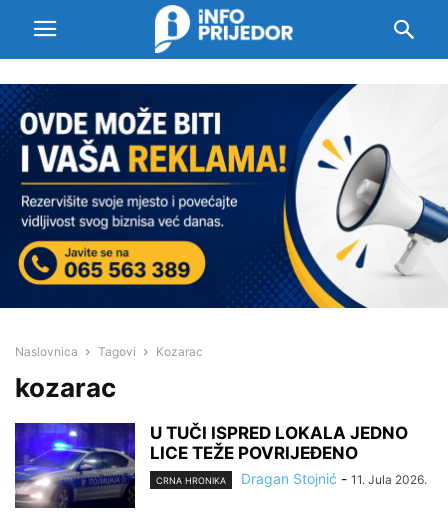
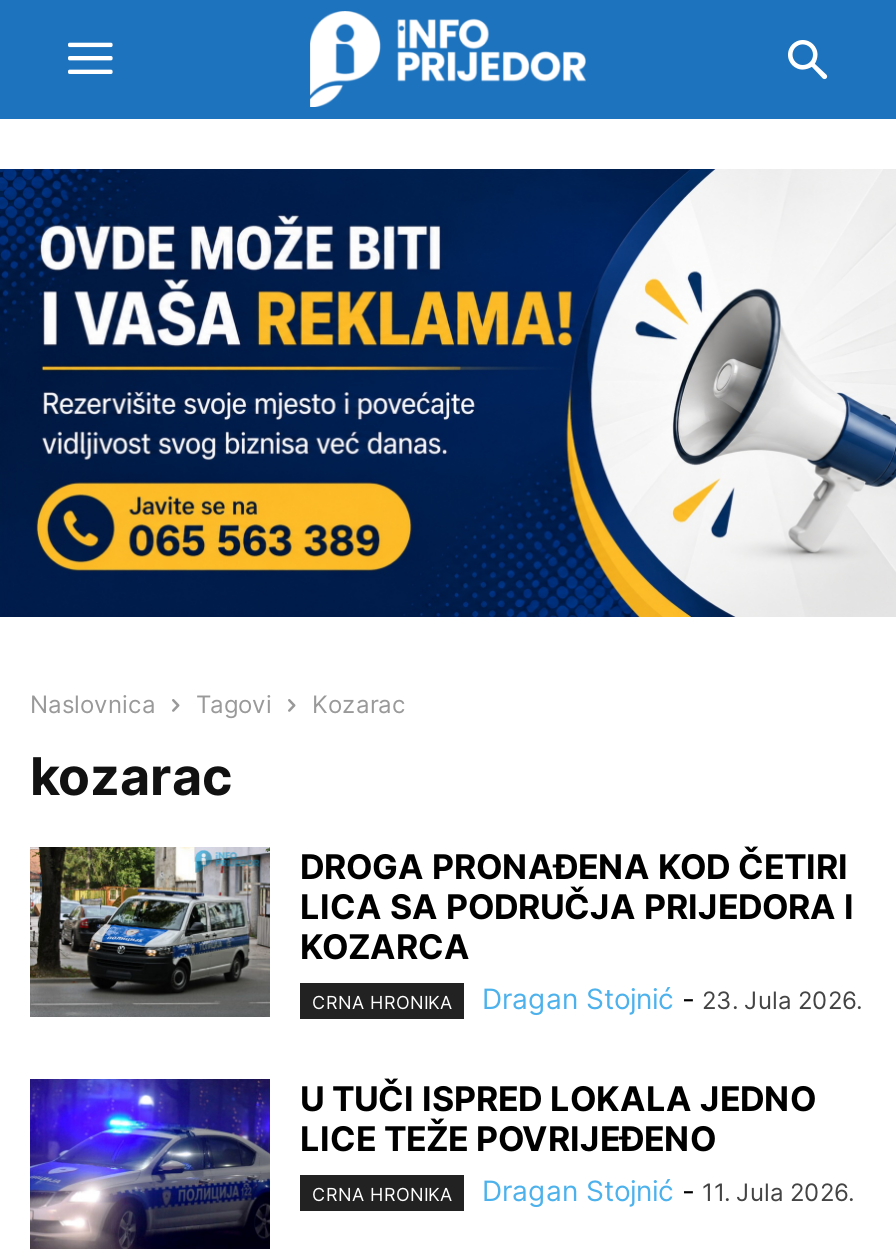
none -> [28,845,862,1019] [image] | DROGA PRONAĐENA KOD ČETIRI | LICA SA PODRUČJA PRIJEDORA I | KOZARCA | CRNA HRONIKA | Dragan Stojnić - 23. Jula 2026.

